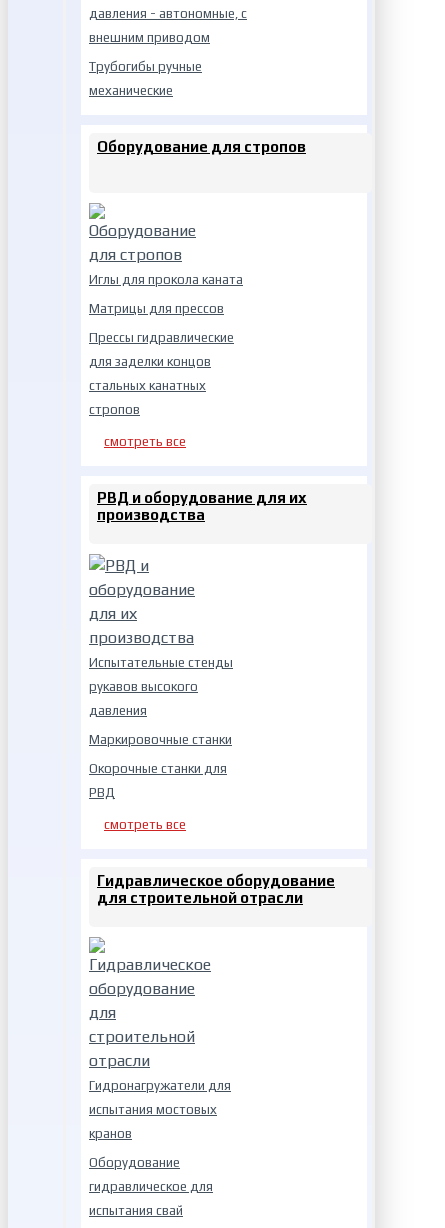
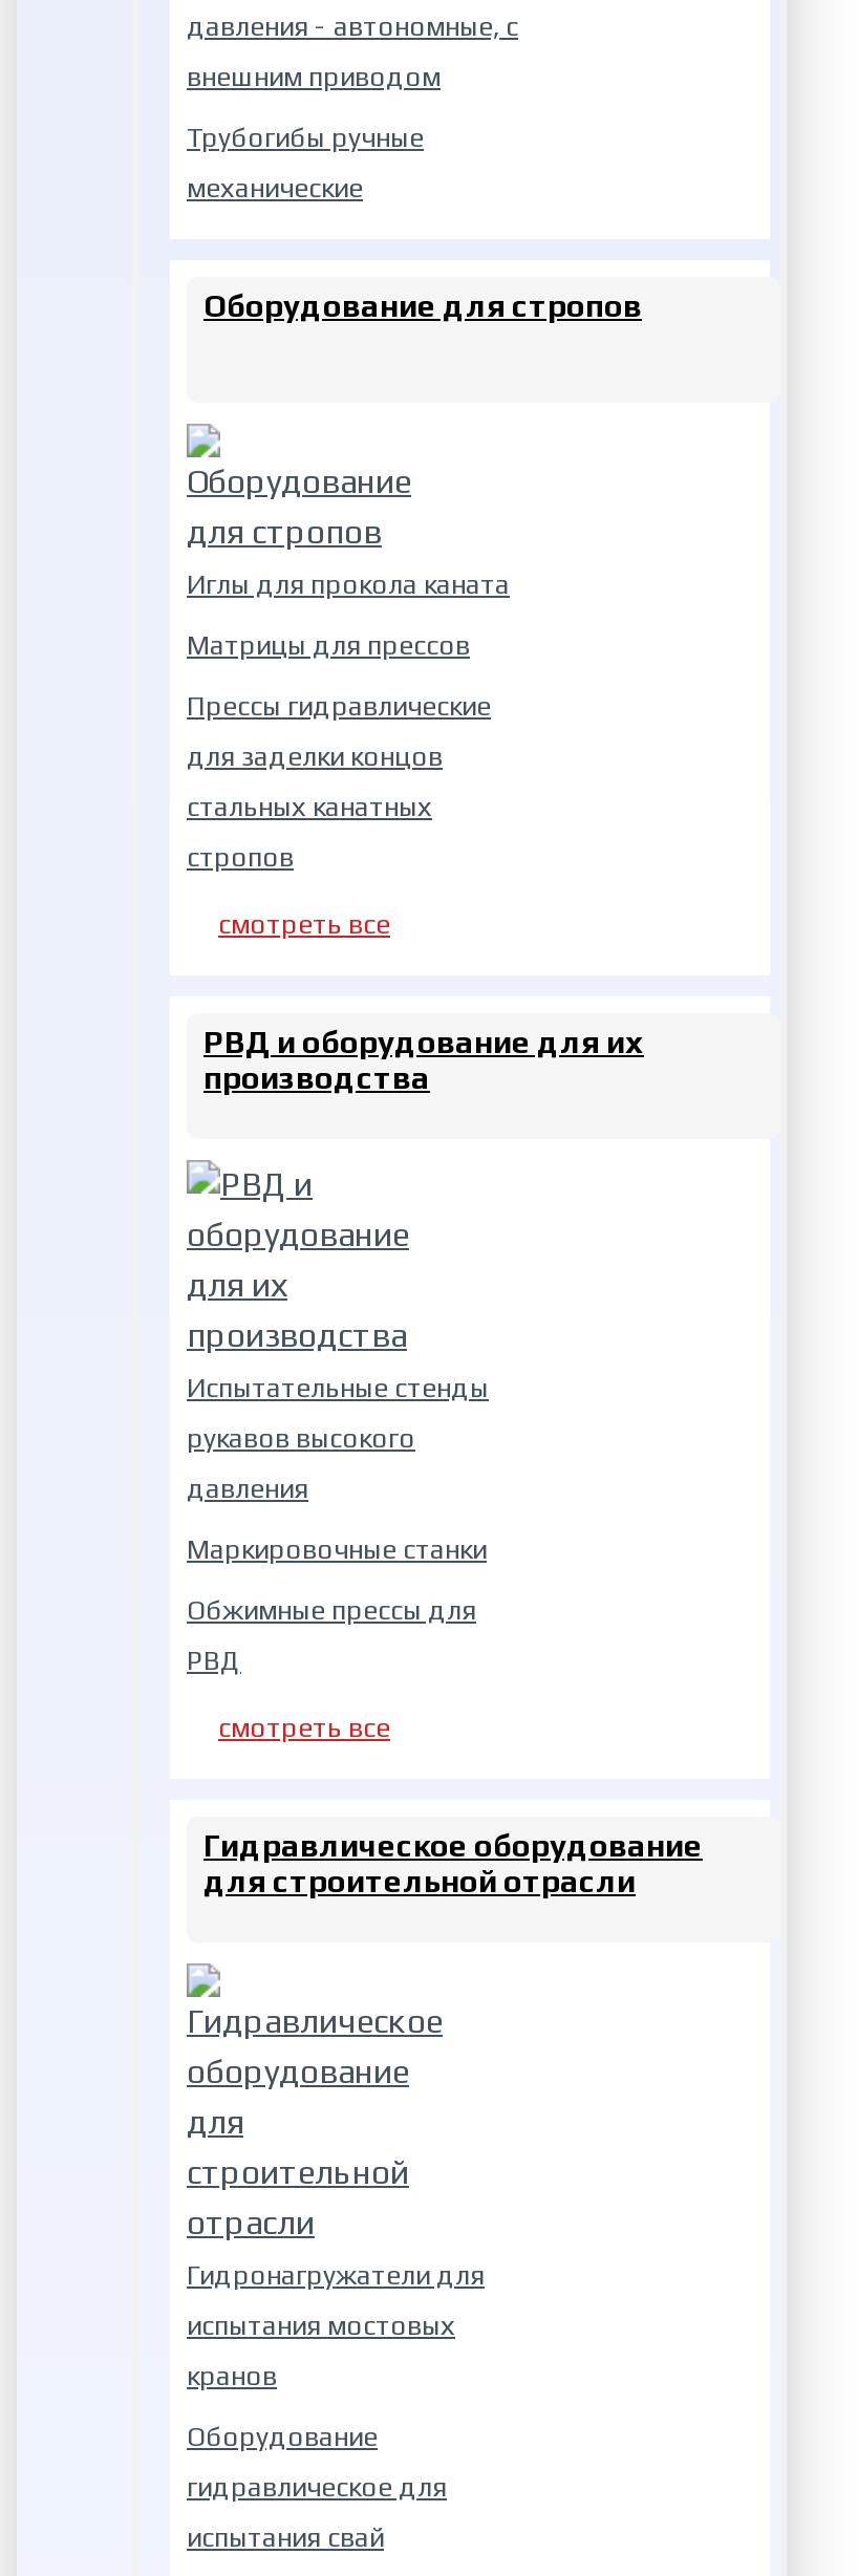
[89,761,227,776] Окорочные станки для -> [187,1594,476,1626] Обжимные прессы для

